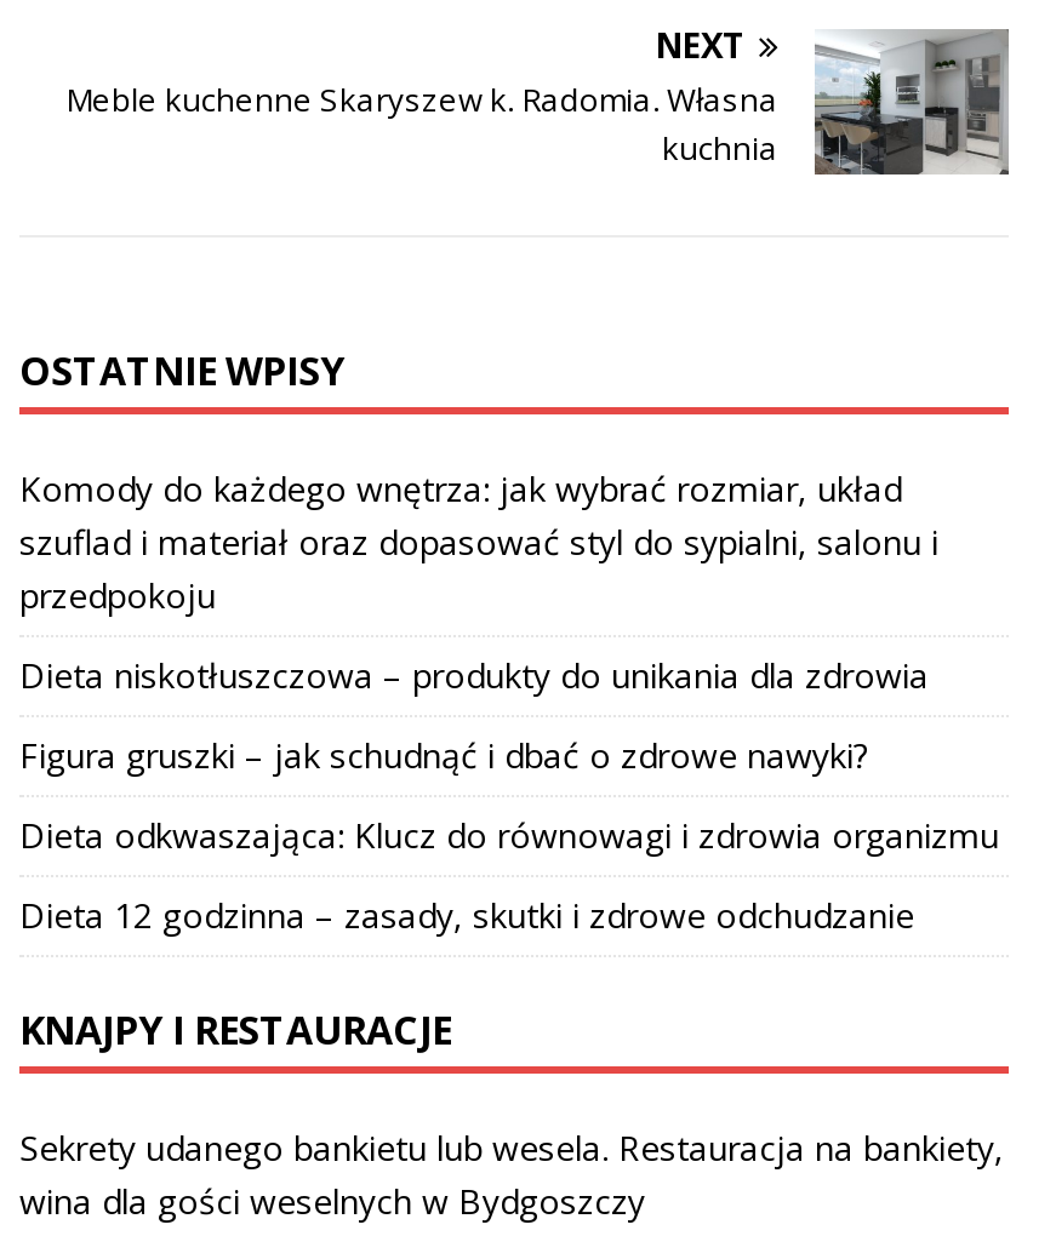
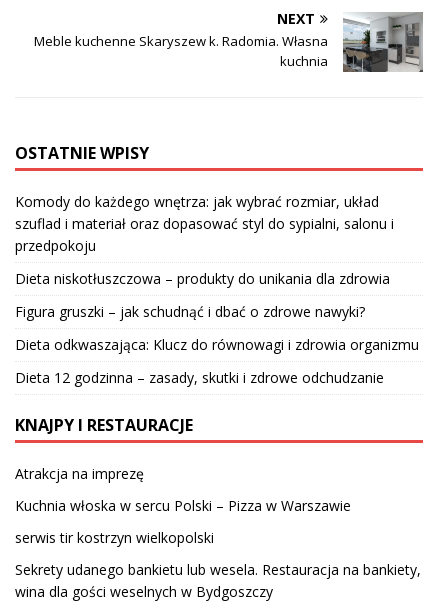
none -> [15,464,351,547] Atrakcja na imprezę | Kuchnia włoska w sercu Polski – Pizza w Warszawie | serwis tir kostrzyn wielkopolski

